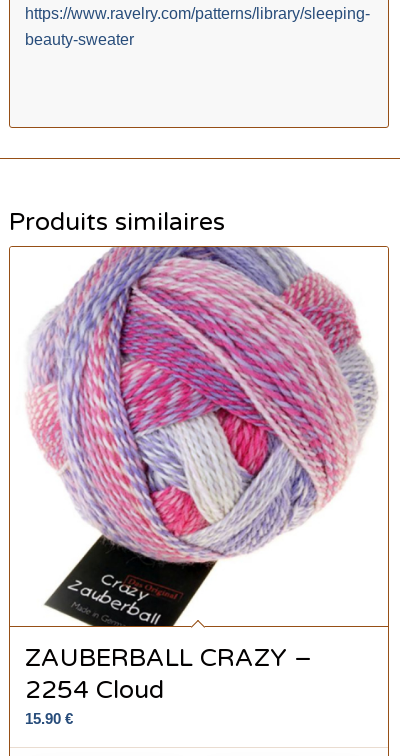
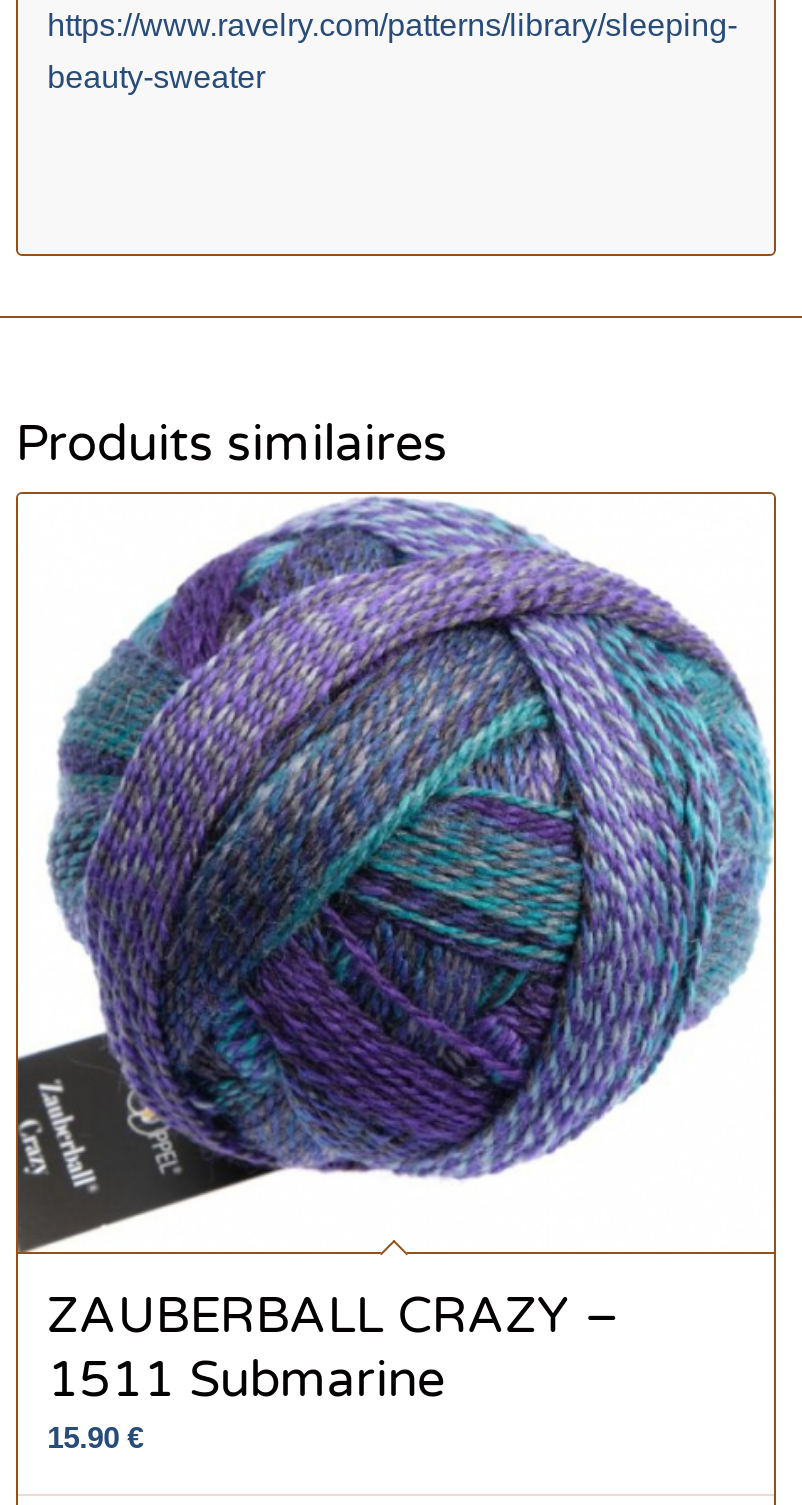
[9,246,388,627] [image] -> [16,492,776,1254] [image]
[25,675,164,705] 2254 Cloud -> [47,1350,445,1410] 1511 Submarine

